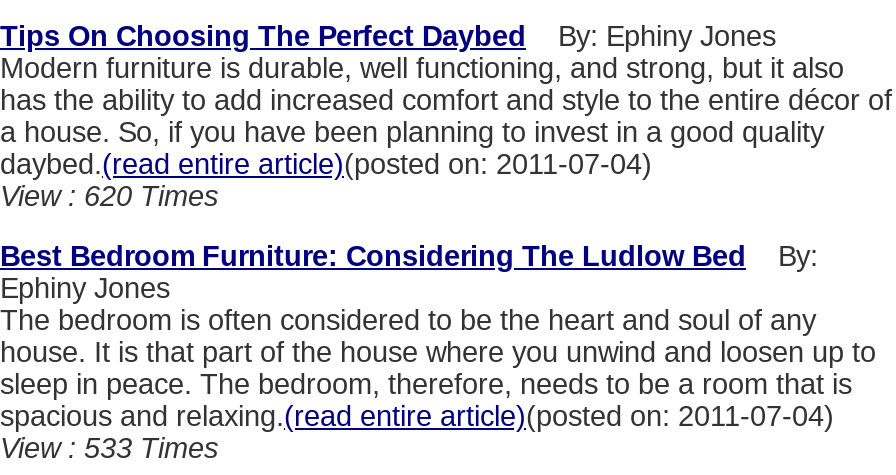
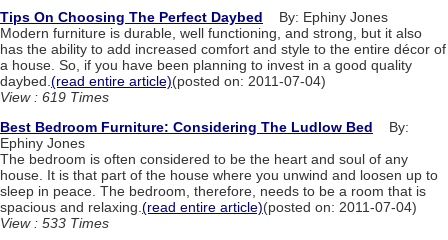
[0,180,218,212] View : 620 Times -> [0,89,109,105] View : 619 Times

